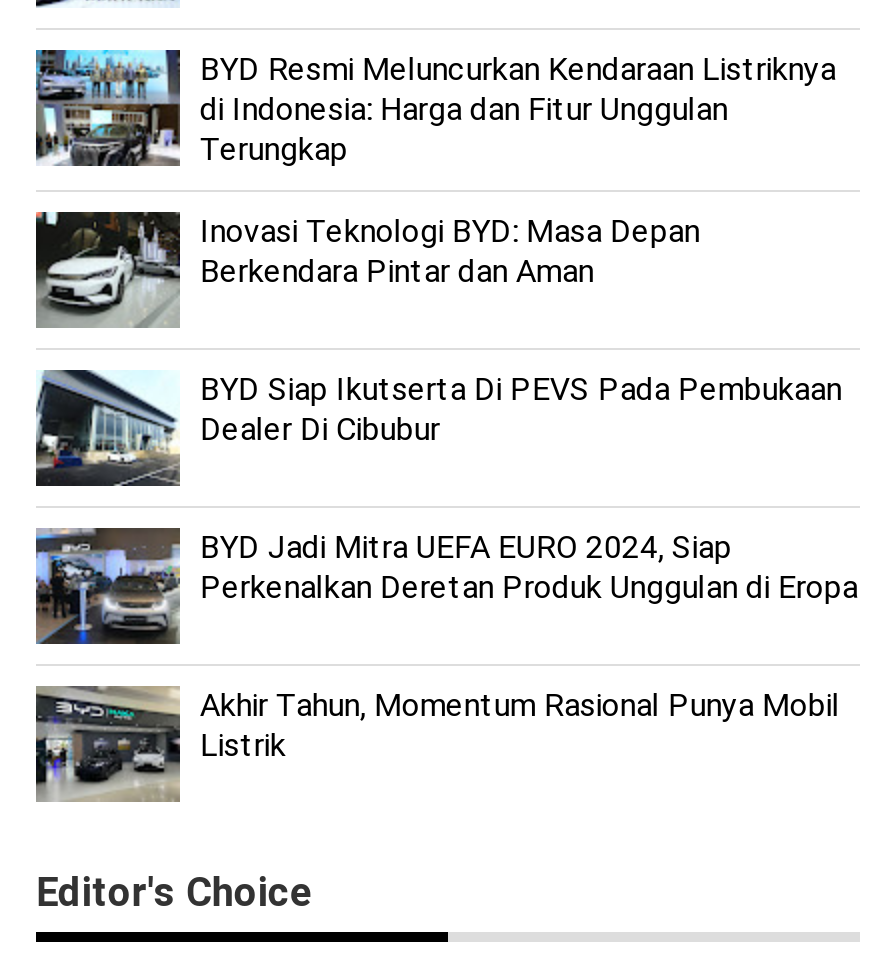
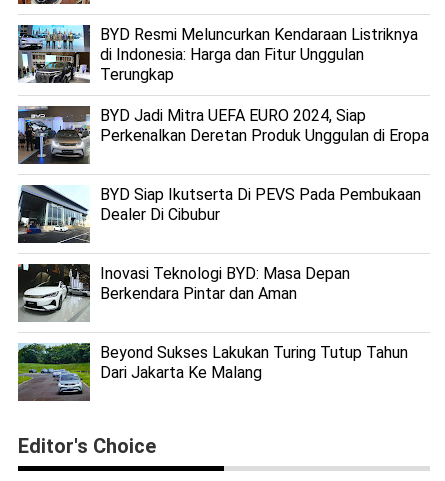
moved [34,212,842,448] -> [17,185,421,322]: [image] | BYD Siap Ikutserta Di PEVS Pada Pembukaan | Dealer Di Cibubur | Inovasi Teknologi BYD: Masa Depan | Berkendara Pintar dan Aman
moved [32,526,858,646] -> [16,105,429,165]: [image] | BYD Jadi Mitra UEFA EURO 2024, Siap | Perkenalkan Deretan Produk Unggulan di Eropa
[34,684,840,802] [image] | Akhir Tahun, Momentum Rasional Punya Mobil | Listrik -> [17,343,408,401] [image] | Beyond Sukses Lakukan Turing Tutup Tahun | Dari Jakarta Ke Malang

